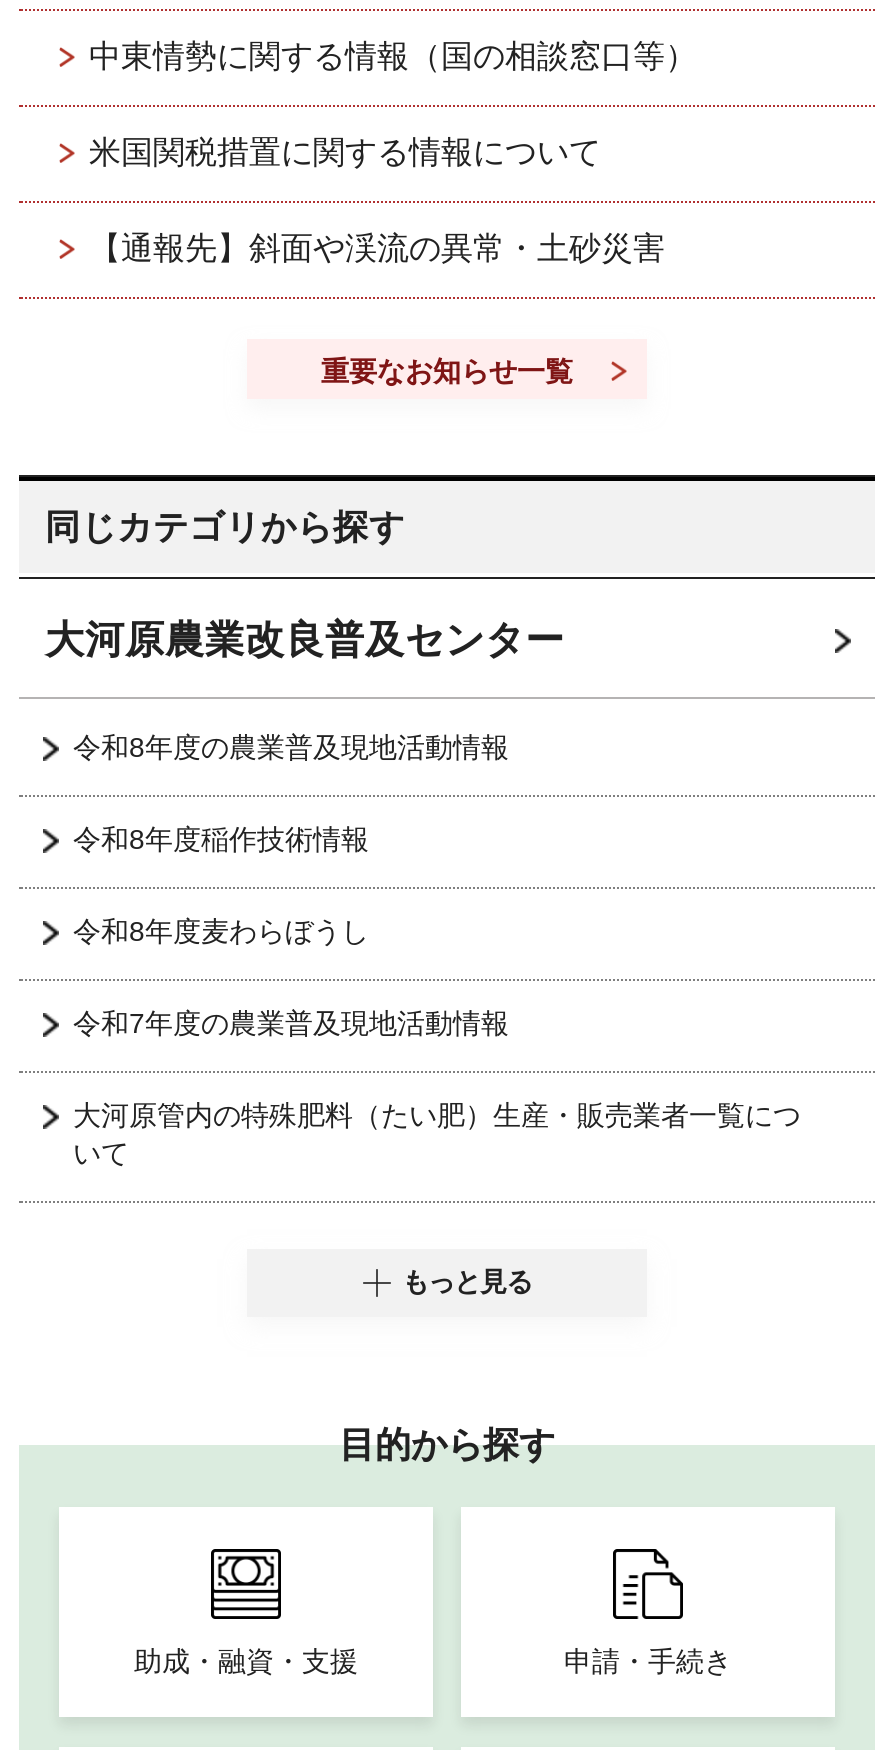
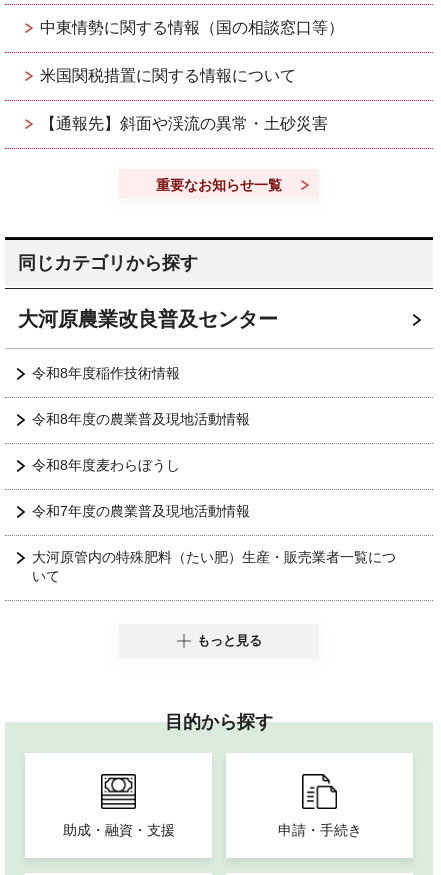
moved [73,732,509,764] -> [32,411,250,427]: 令和8年度の農業普及現地活動情報
moved [73,824,369,856] -> [32,365,180,381]: 令和8年度稲作技術情報

